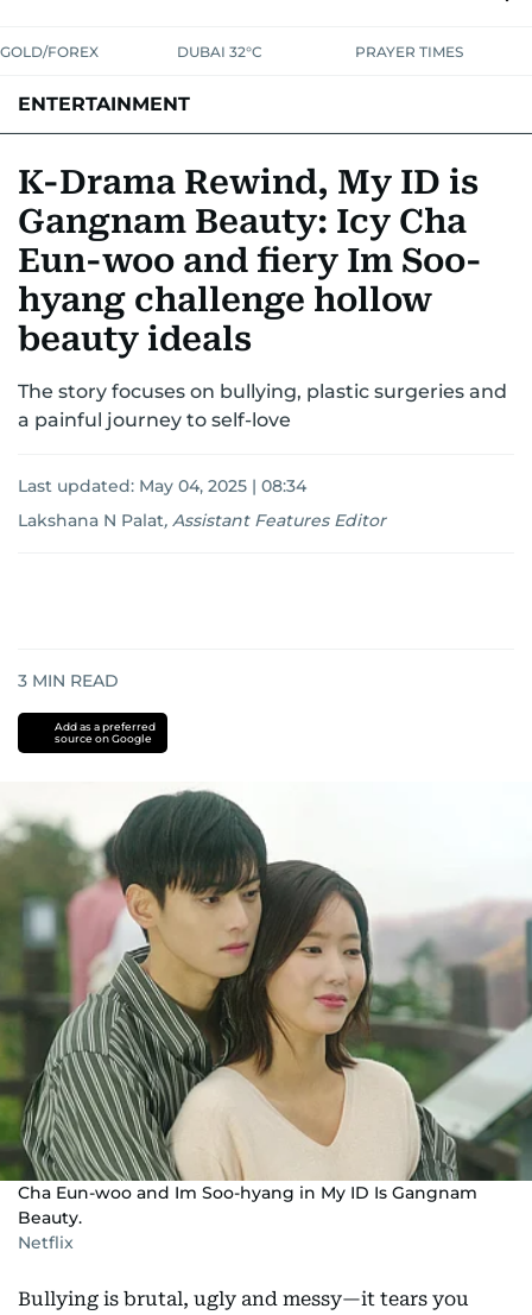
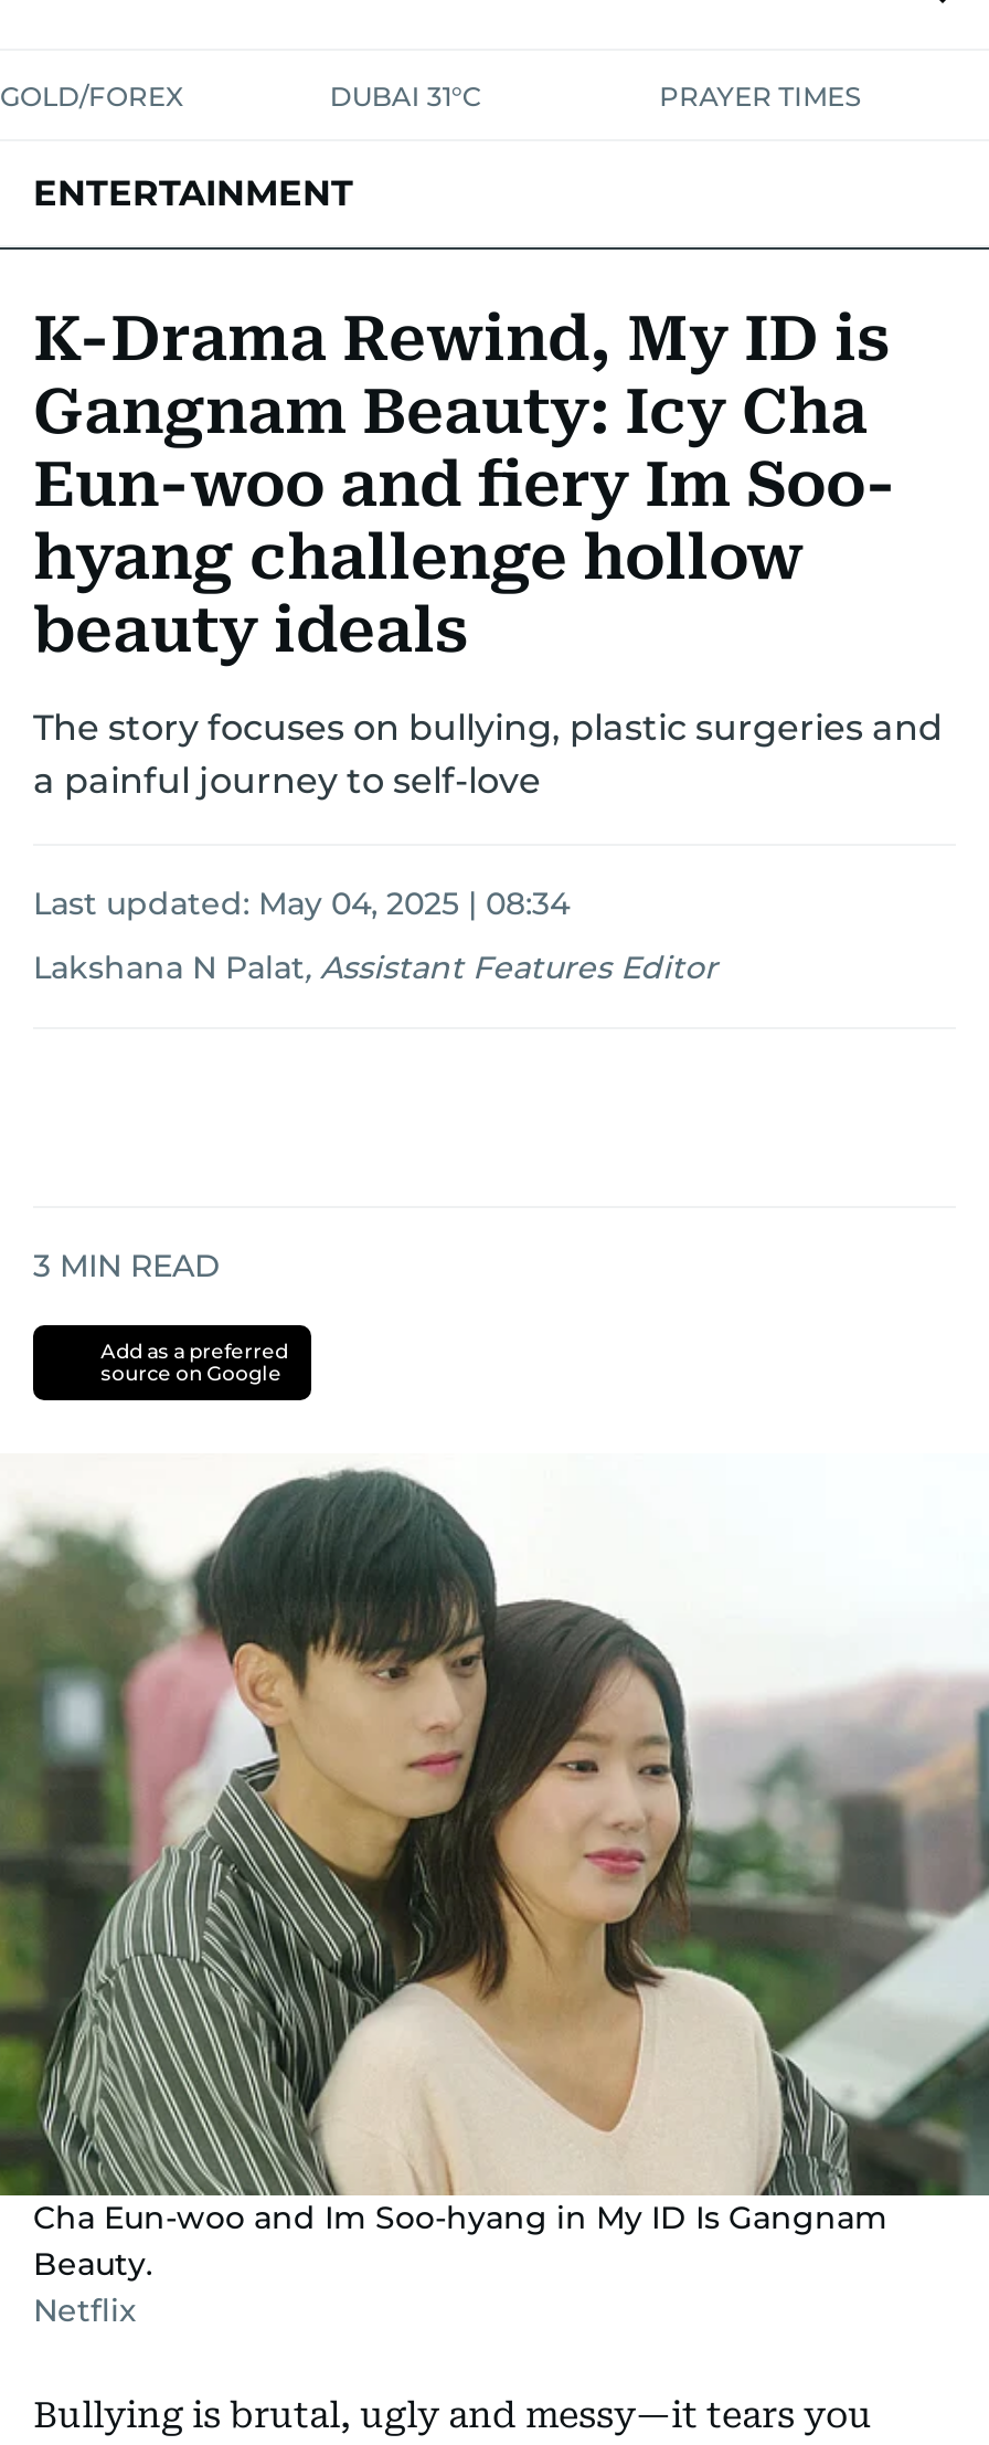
[177,43,263,61] DUBAI 32°C -> [330,80,482,113] DUBAI 31°C

